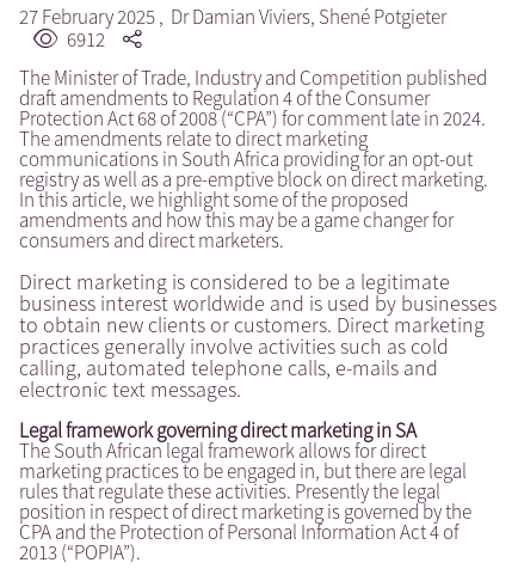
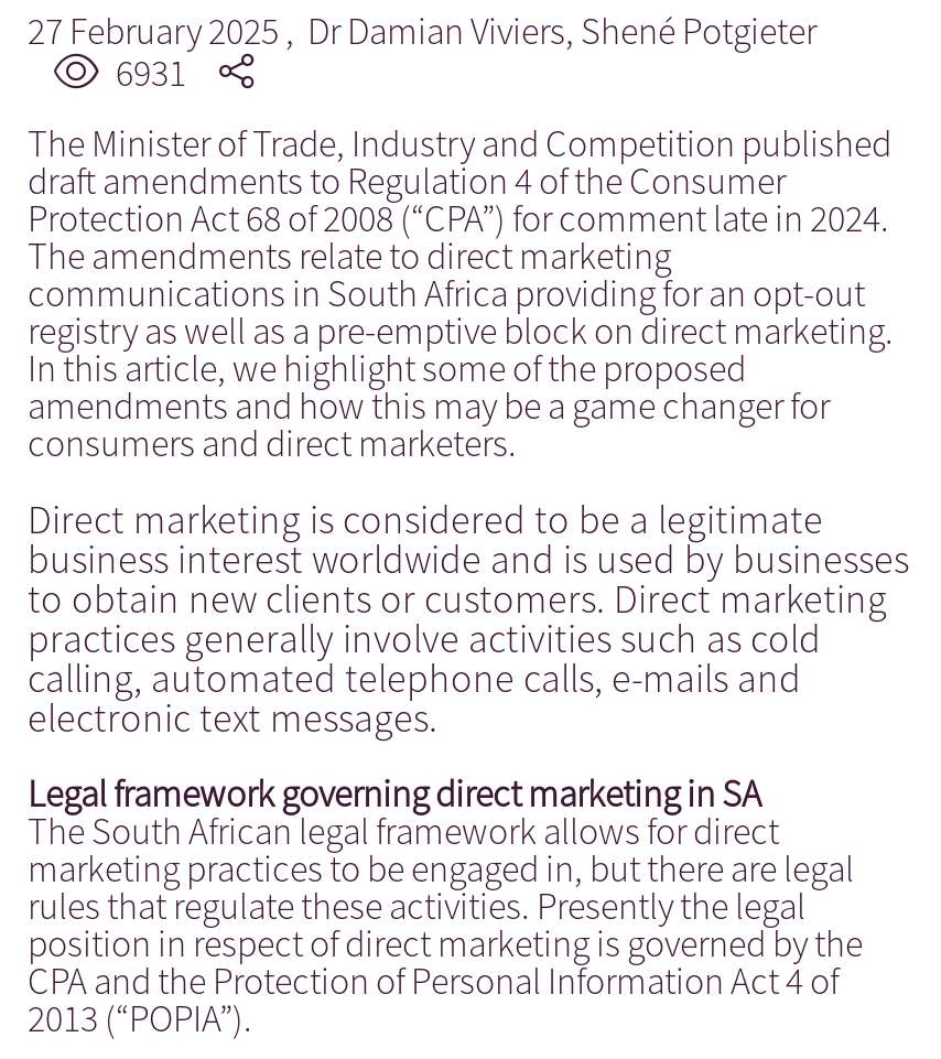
[67,27,109,53] 6912 -> [116,50,193,98] 6931

